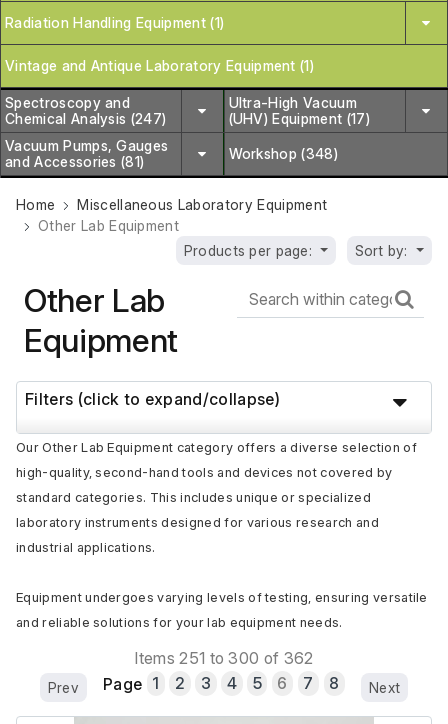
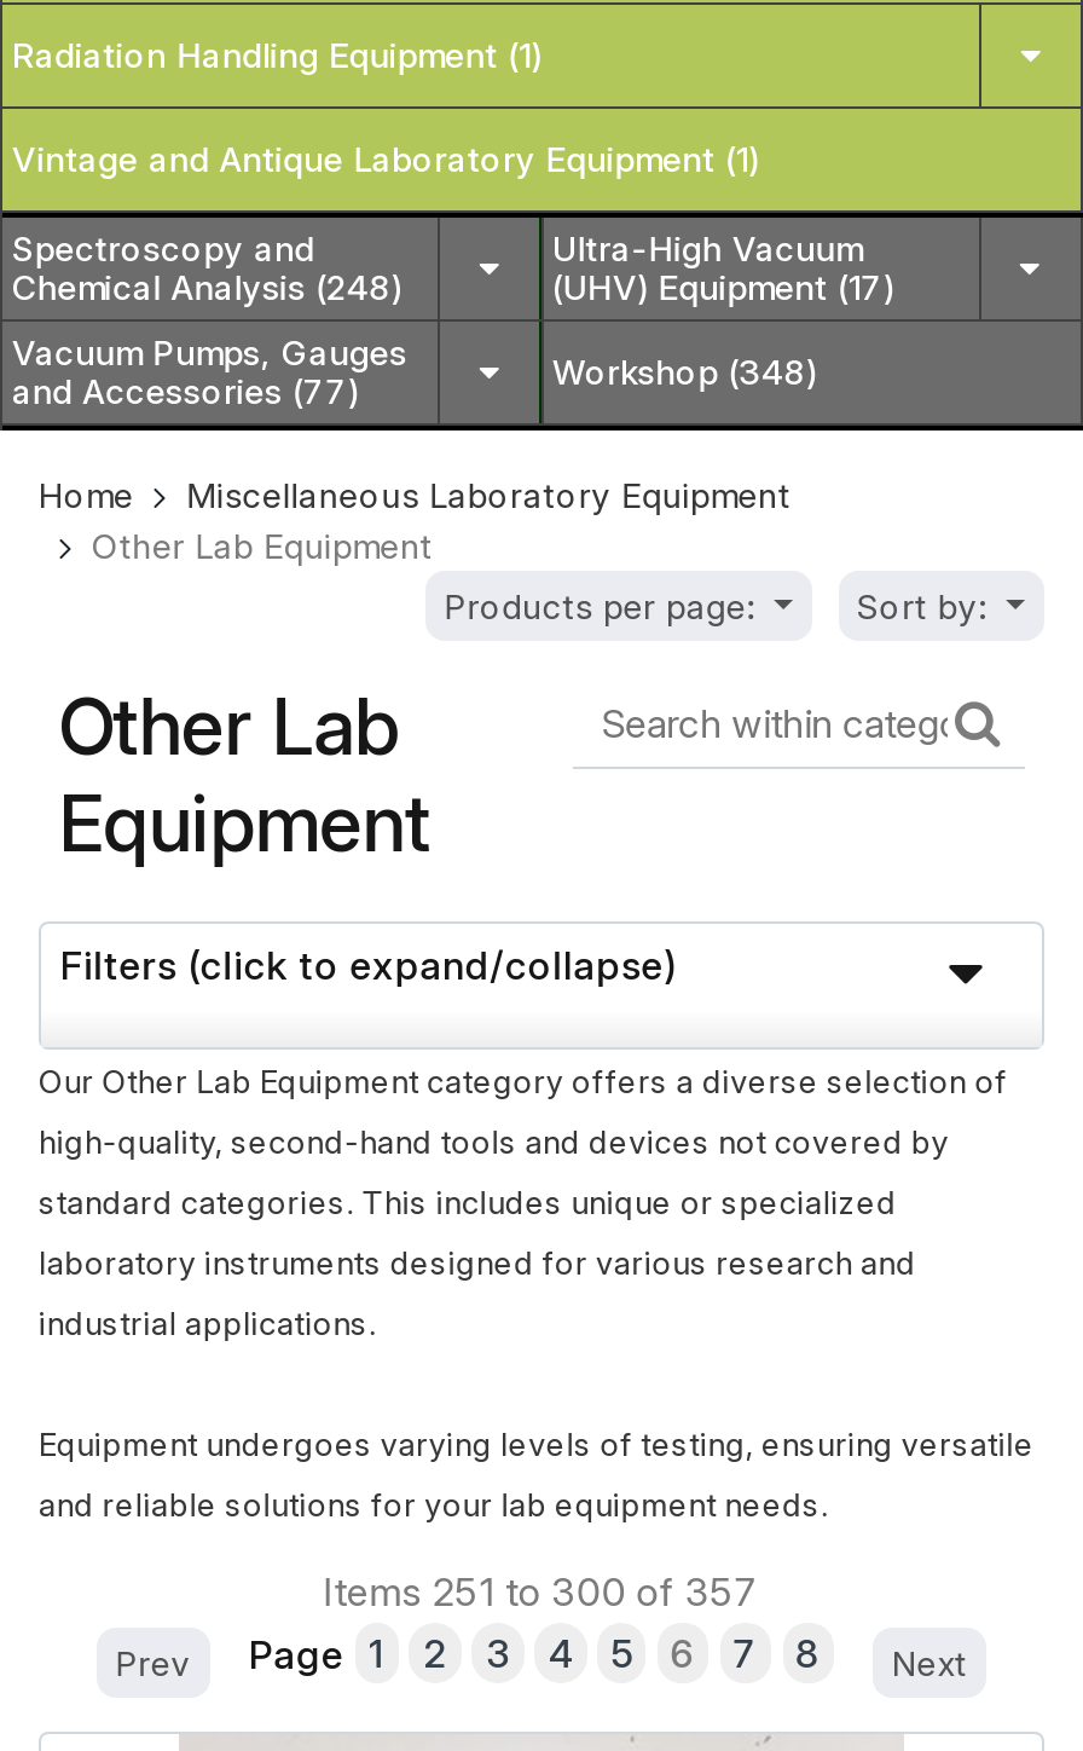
[5,110,166,127] Chemical Analysis (247) -> [12,266,402,307] Chemical Analysis (248)
[5,153,144,170] and Accessories (81) -> [12,370,359,411] and Accessories (77)
[134,648,314,668] Items 251 to 300 of 362 -> [323,1567,760,1615] Items 251 to 300 of 357

